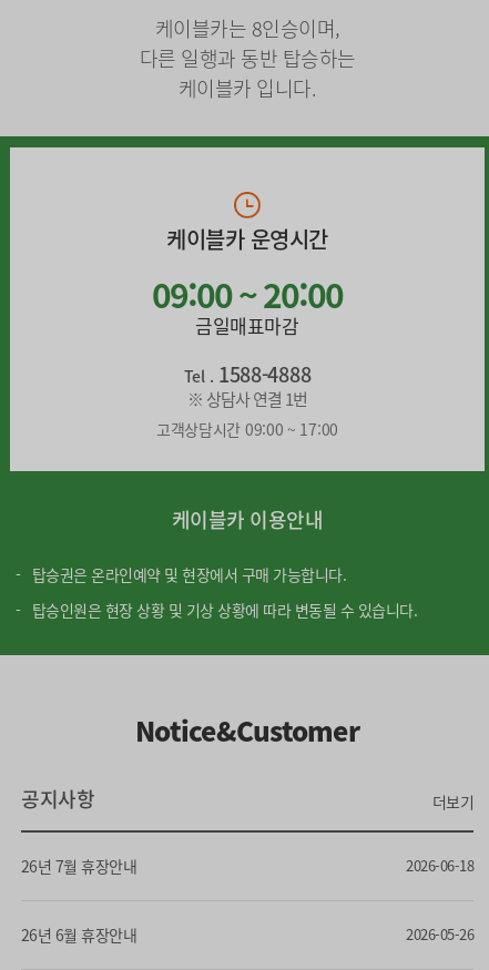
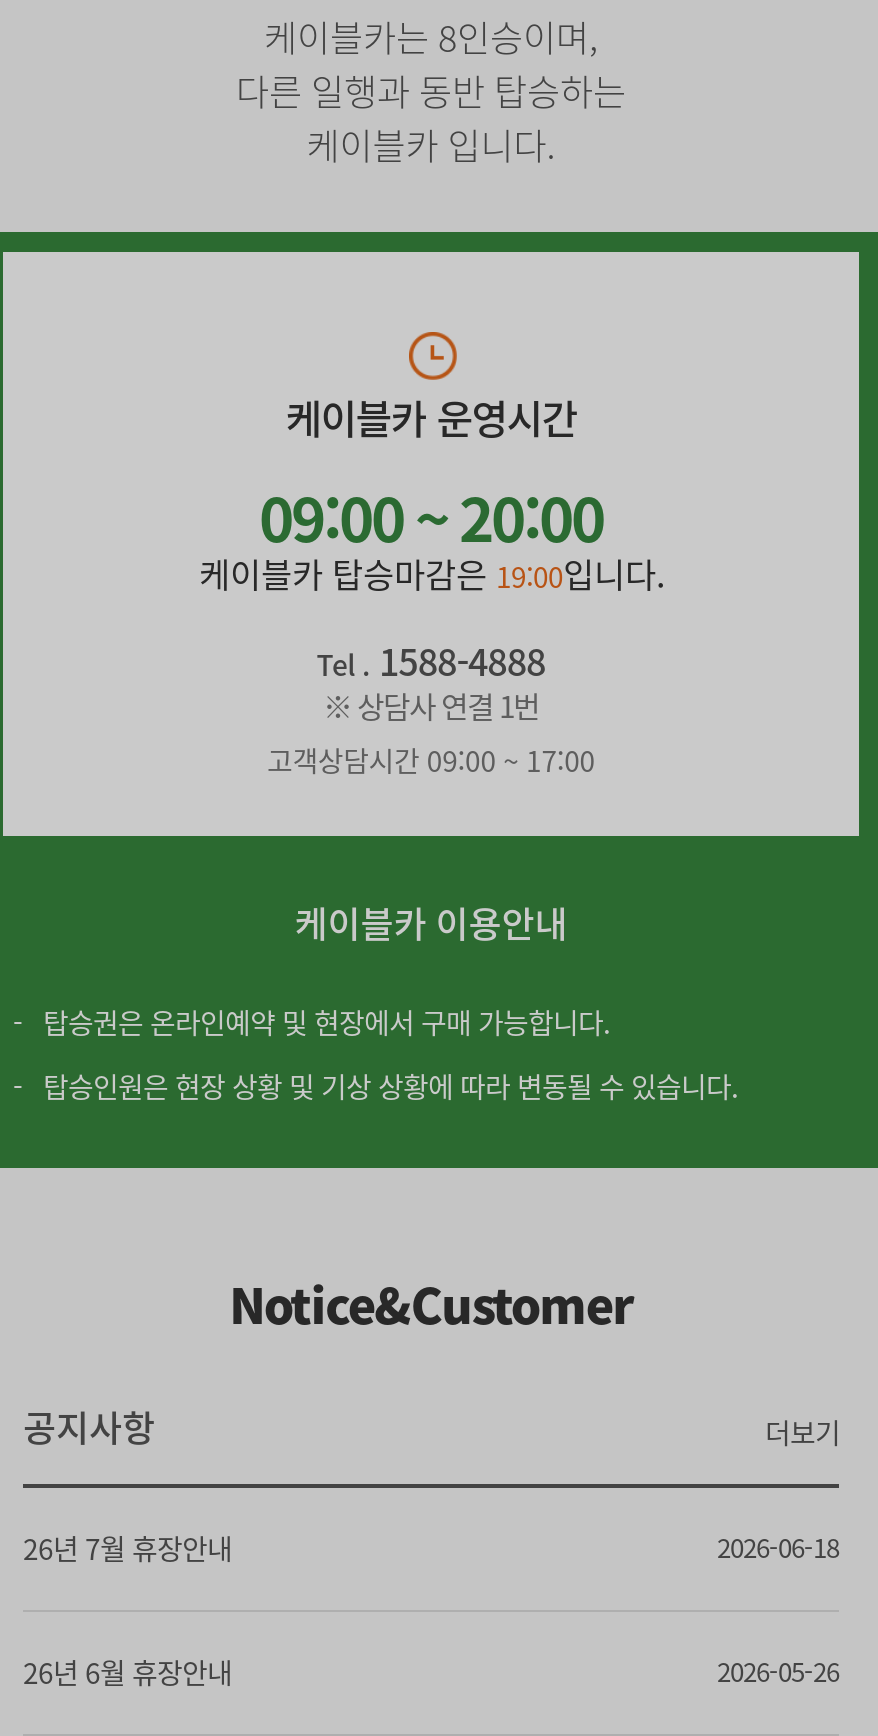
[196,312,299,339] 금일매표마감 -> [198,548,664,598] 케이블카 탑승마감은 19:00입니다.

